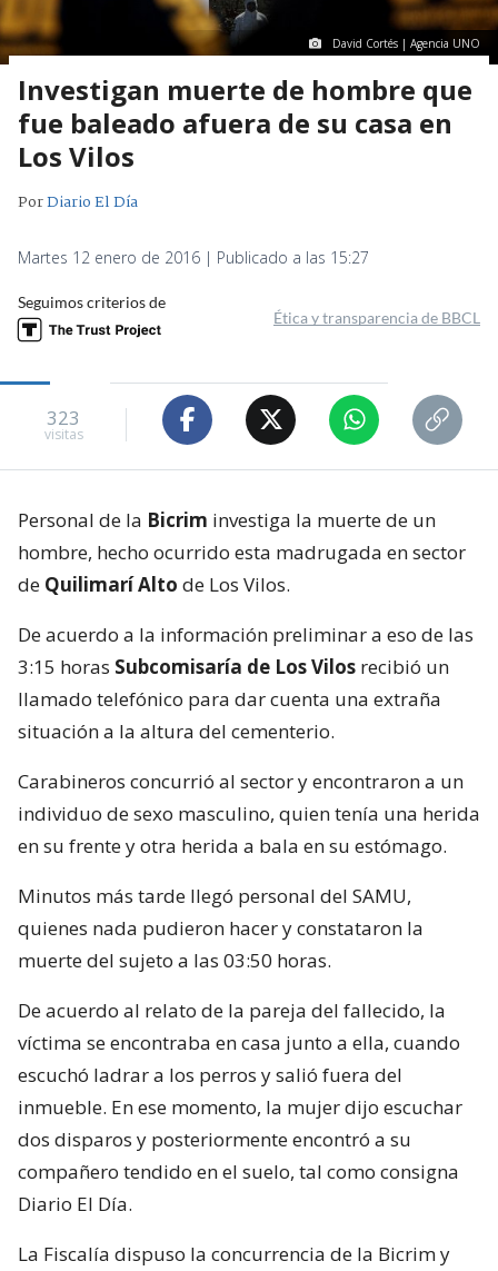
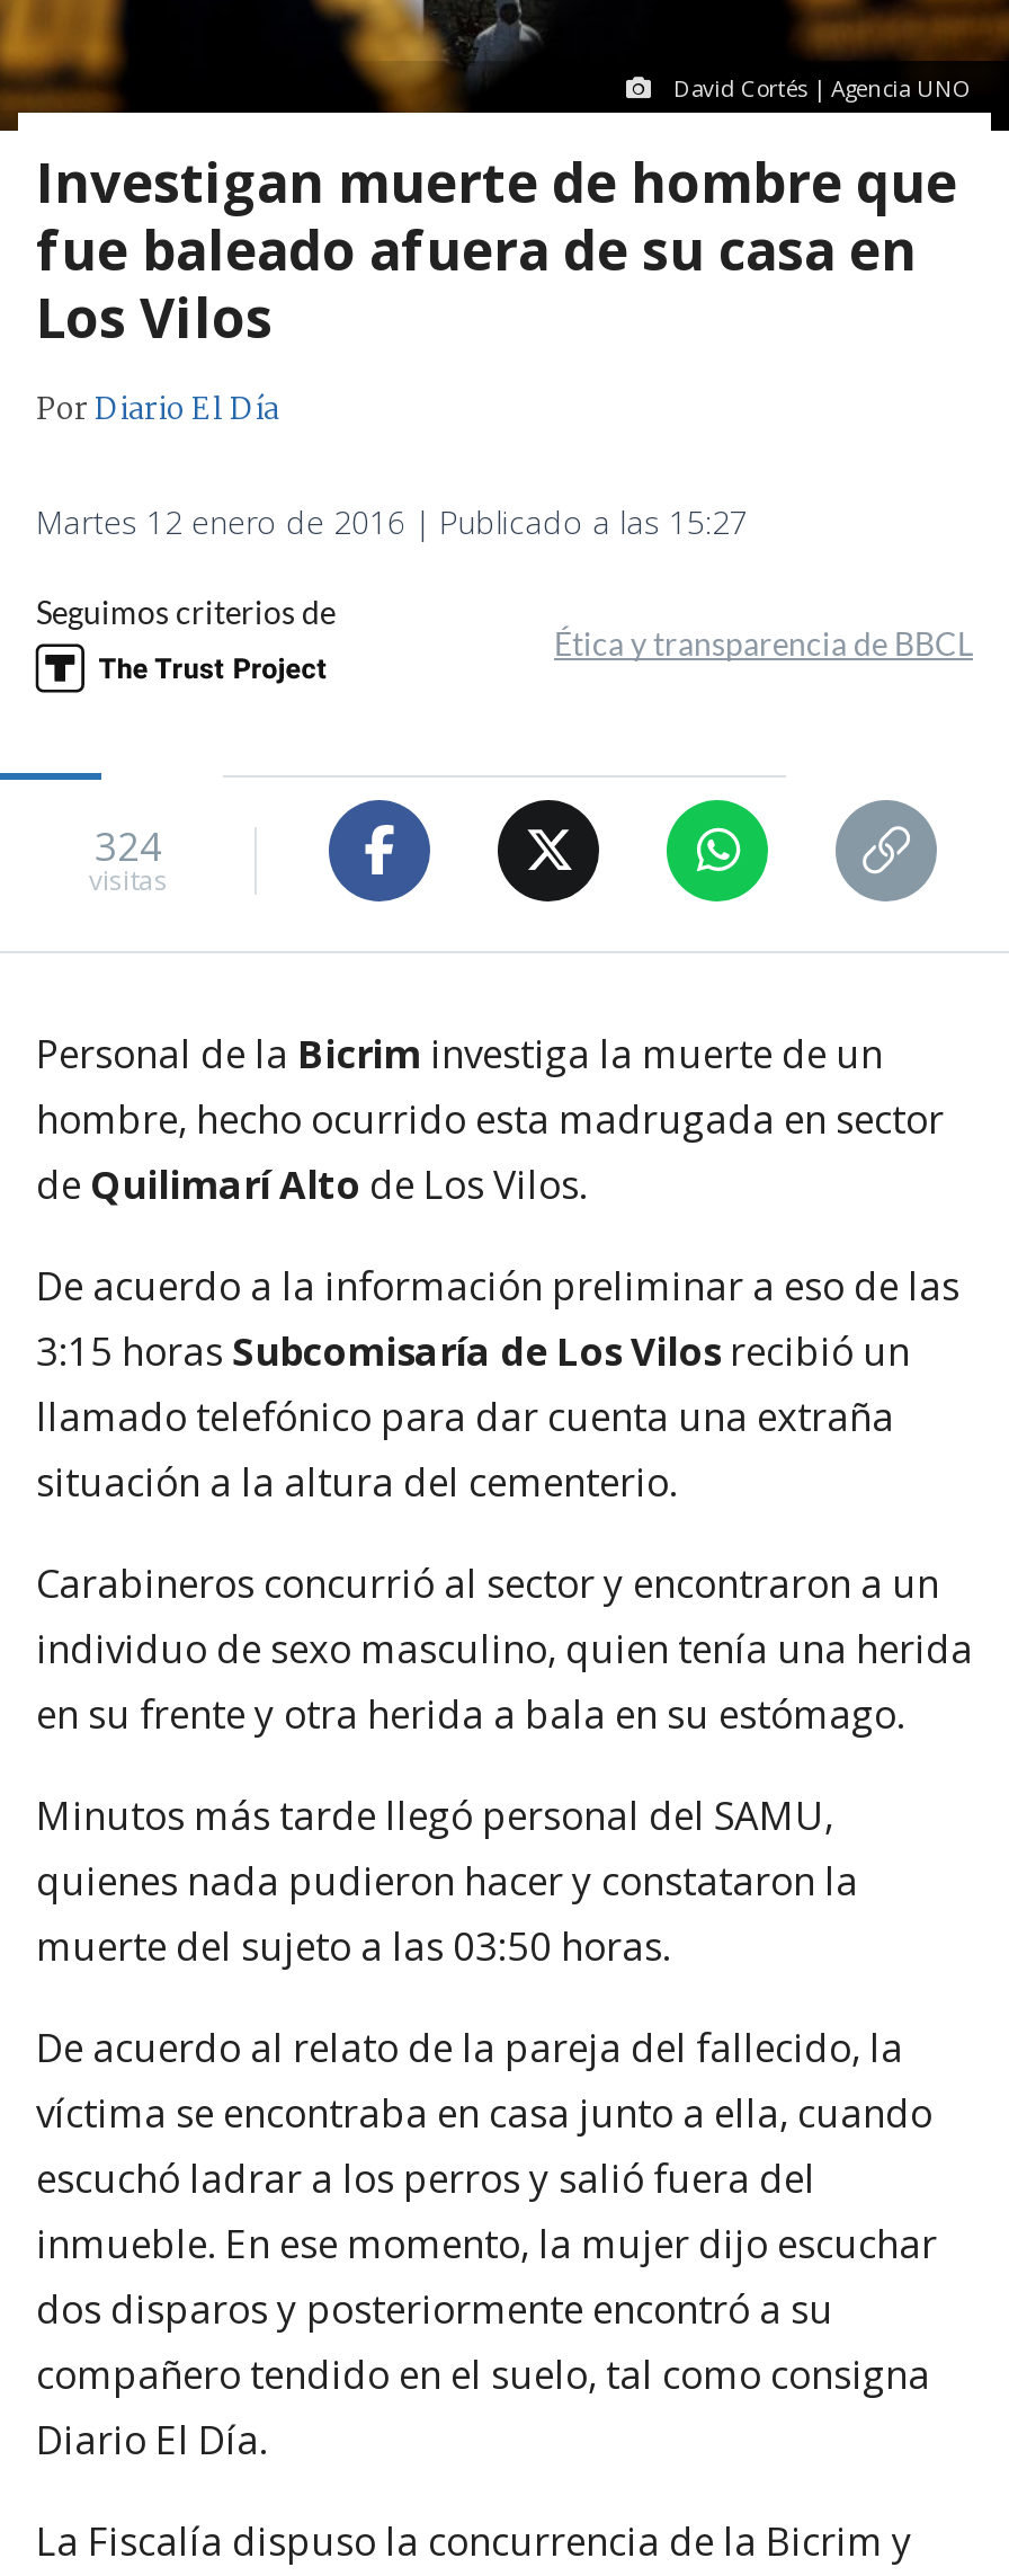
[47,405,80,431] 323 -> [95,821,162,873] 324

